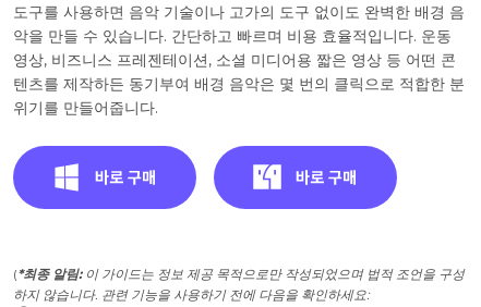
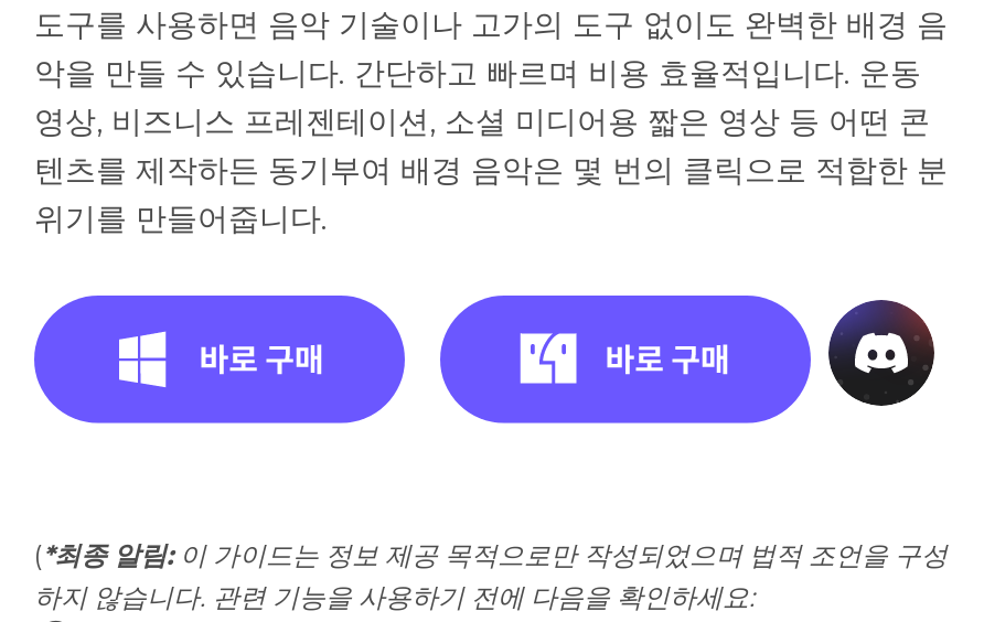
none -> [826,298,937,408] [image]

